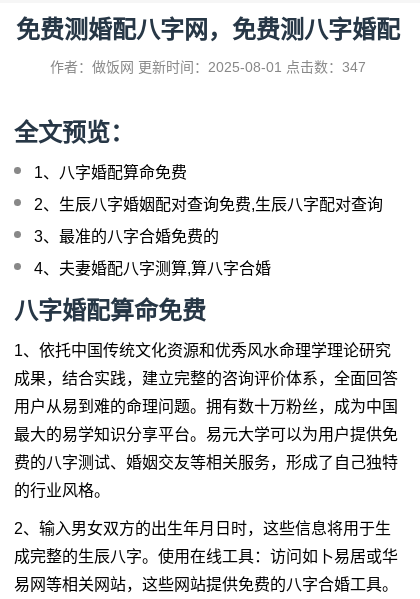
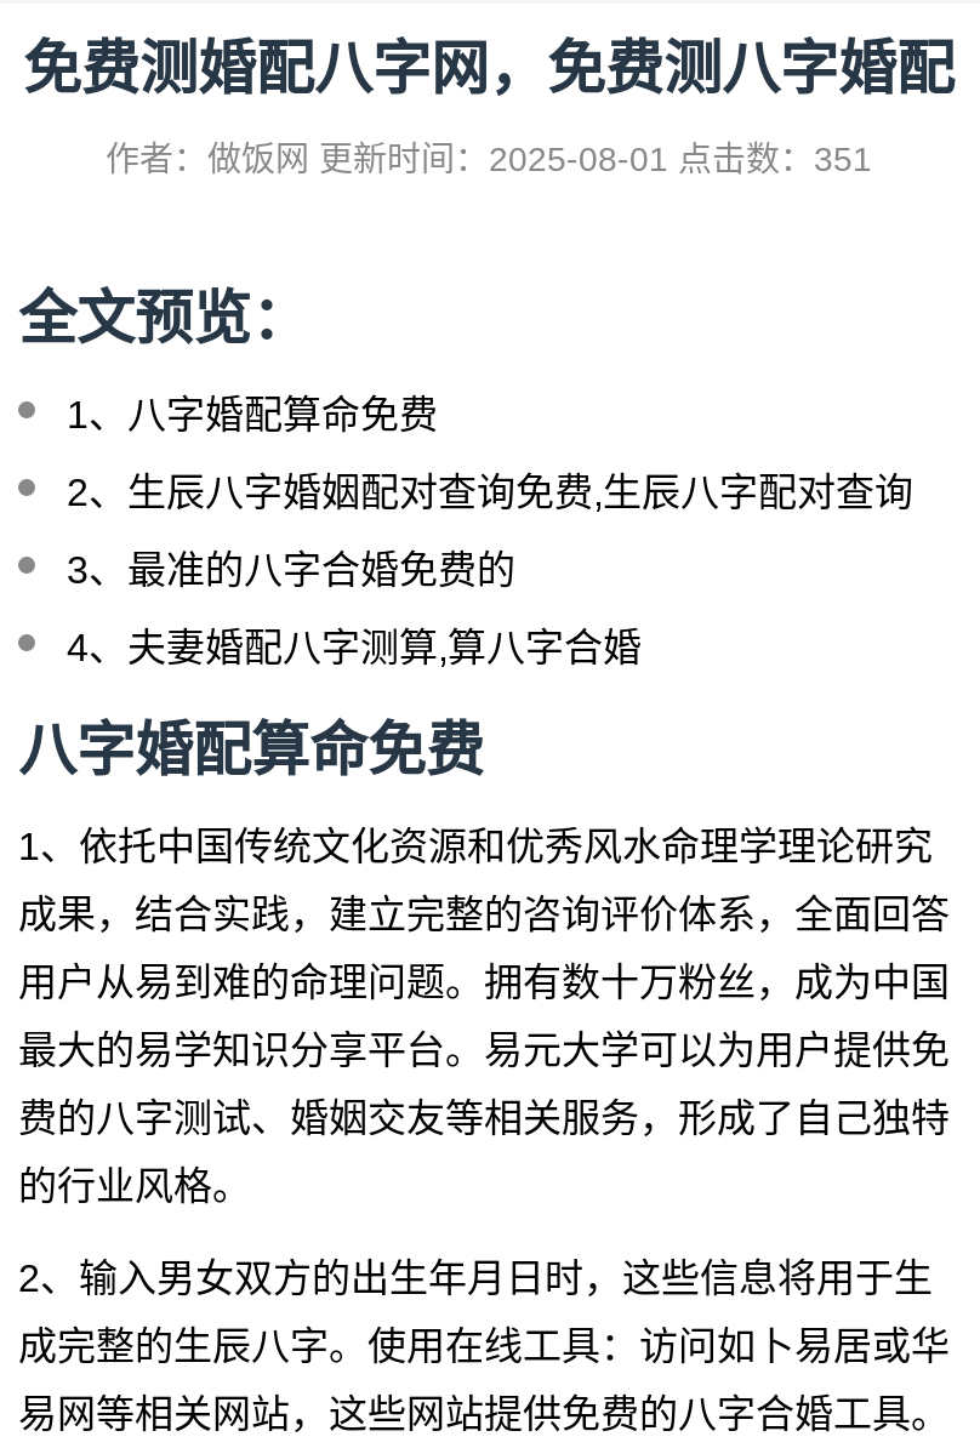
[50,59,366,75] 作者：做饭网更新时间：2025-08-01 点击数：347 -> [106,139,872,178] 作者：做饭网更新时间：2025-08-01 点击数：351

